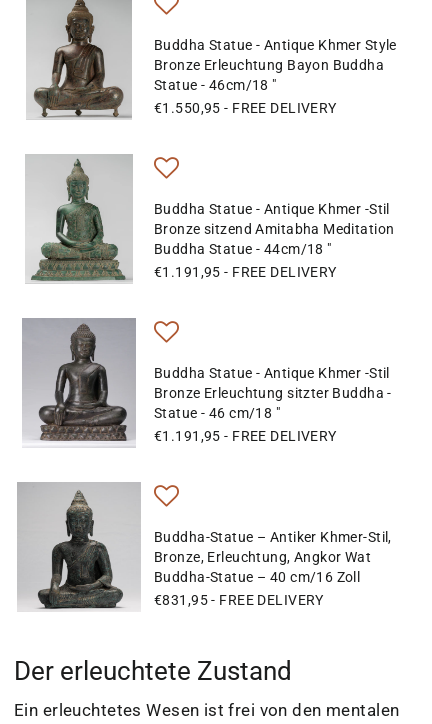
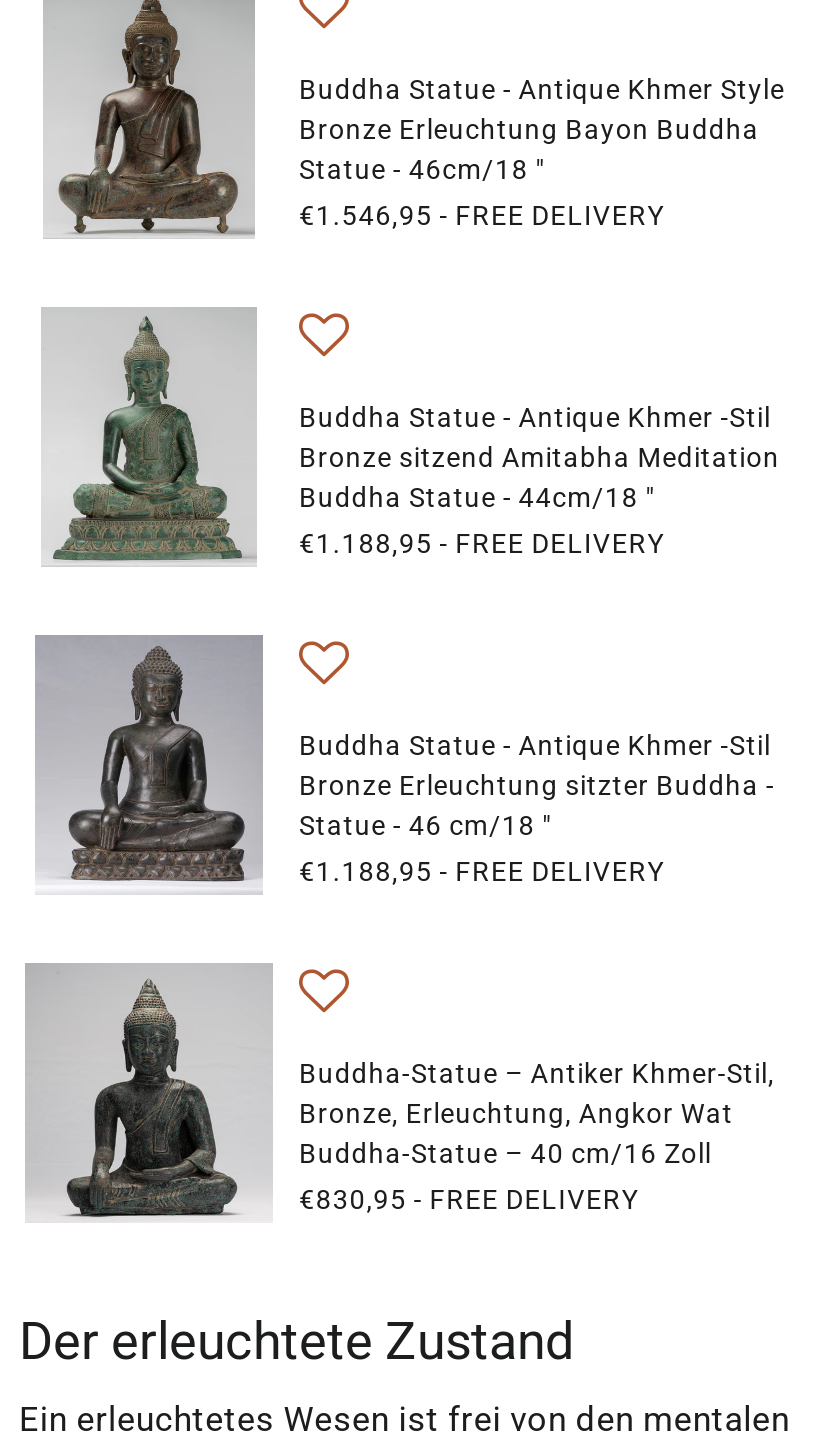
[154,100,337,116] €1.550,95 - FREE DELIVERY -> [299,199,664,231] €1.546,95 - FREE DELIVERY
[154,264,337,280] €1.191,95 - FREE DELIVERY -> [299,527,664,559] €1.188,95 - FREE DELIVERY
[154,428,337,444] €1.191,95 - FREE DELIVERY -> [299,855,664,887] €1.188,95 - FREE DELIVERY
[154,592,324,608] €831,95 - FREE DELIVERY -> [299,1183,639,1215] €830,95 - FREE DELIVERY

